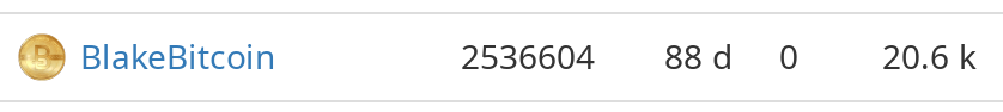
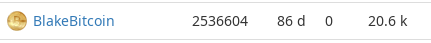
[461,34,975,80] 2536604 88 d 0 20.6 k -> [192,11,407,30] 2536604 86 d 0 20.6 k

